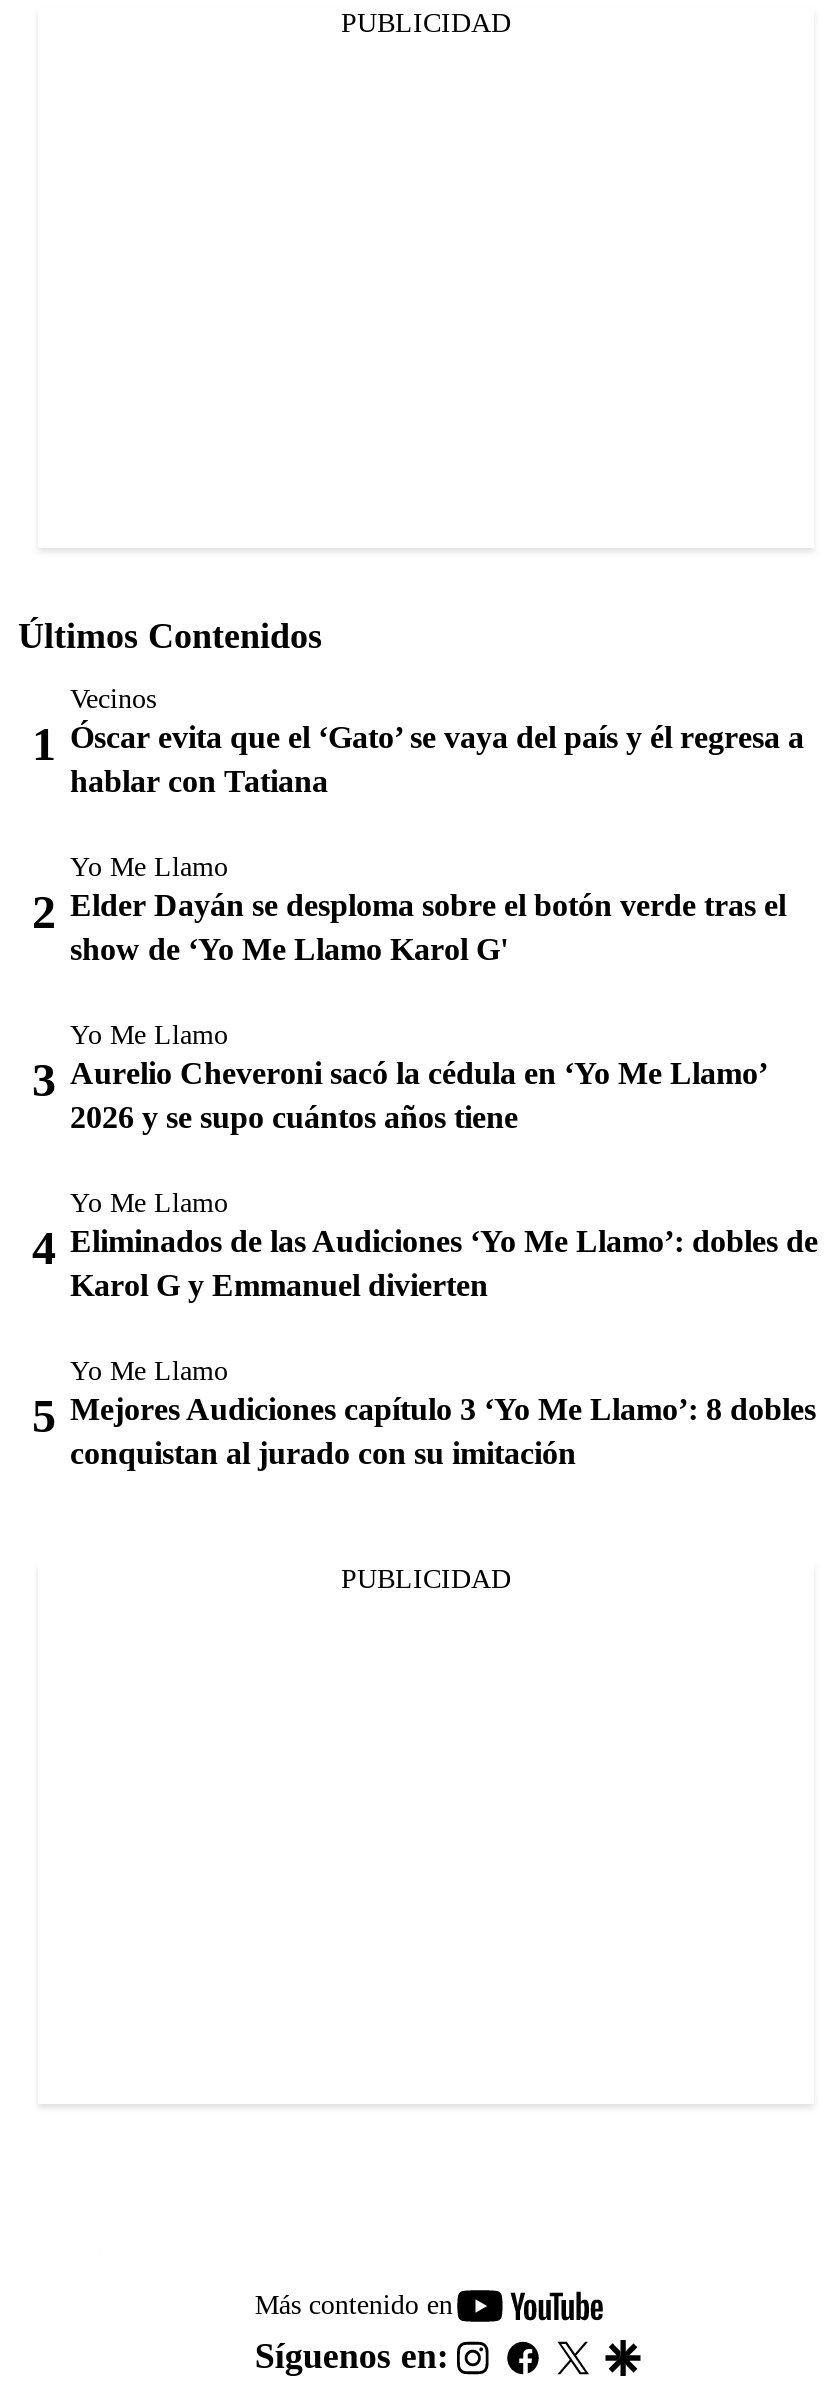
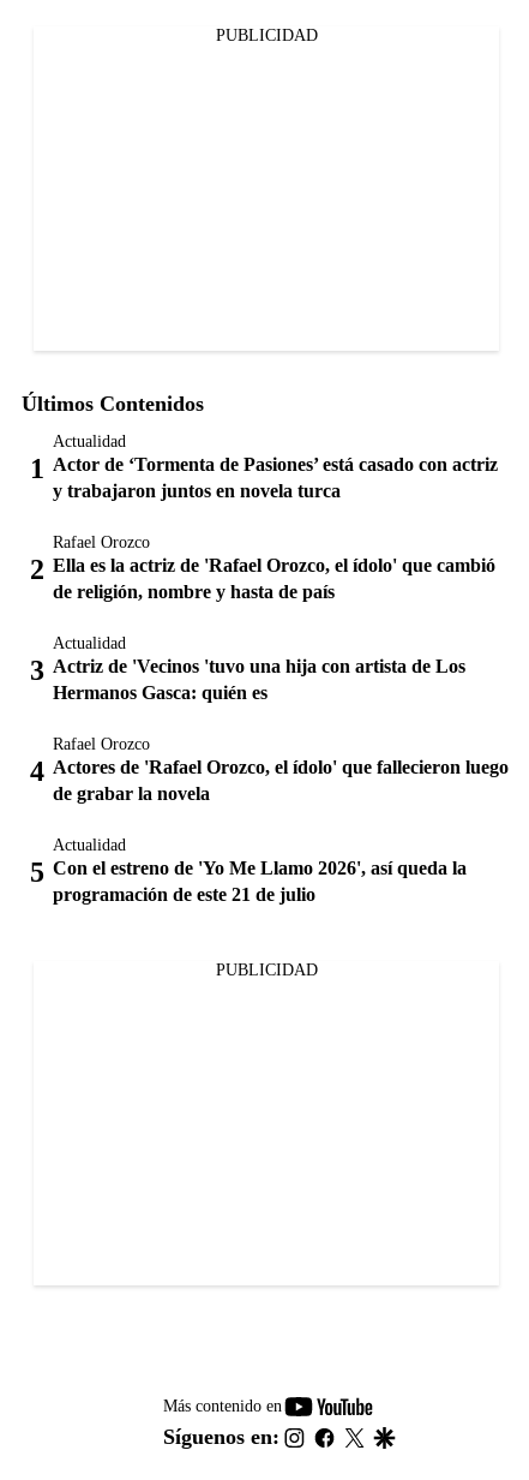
[70,684,804,798] Vecinos | Óscar evita que el ‘Gato’ se vaya del país y él regresa a | hablar con Tatiana -> [53,432,498,501] Actualidad | Actor de ‘Tormenta de Pasiones’ está casado con actriz | y trabajaron juntos en novela turca
[70,852,786,966] Yo Me Llamo | Elder Dayán se desploma sobre el botón verde tras el | show de ‘Yo Me Llamo Karol G' -> [53,533,495,602] Rafael Orozco | Ella es la actriz de 'Rafael Orozco, el ídolo' que cambió | de religión, nombre y hasta de país
[70,1020,766,1134] Yo Me Llamo | Aurelio Cheveroni sacó la cédula en ‘Yo Me Llamo’ | 2026 y se supo cuántos años tiene -> [53,634,465,703] Actualidad | Actriz de 'Vecinos 'tuvo una hija con artista de Los | Hermanos Gasca: quién es
[70,1188,818,1302] Yo Me Llamo | Eliminados de las Audiciones ‘Yo Me Llamo’: dobles de | Karol G y Emmanuel divierten -> [53,735,509,804] Rafael Orozco | Actores de 'Rafael Orozco, el ídolo' que fallecieron luego | de grabar la novela
[70,1356,816,1470] Yo Me Llamo | Mejores Audiciones capítulo 3 ‘Yo Me Llamo’: 8 dobles | conquistan al jurado con su imitación -> [53,836,467,905] Actualidad | Con el estreno de 'Yo Me Llamo 2026', así queda la | programación de este 21 de julio

